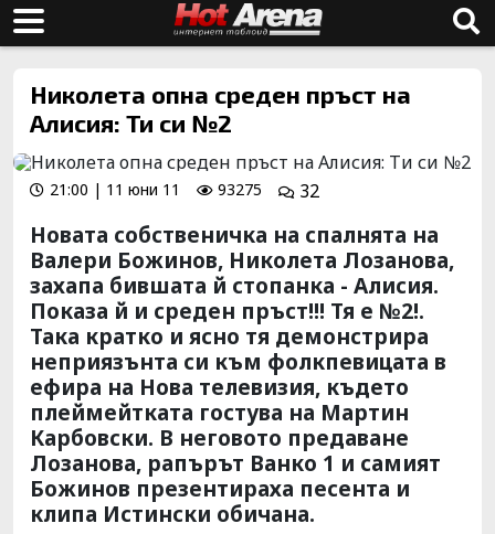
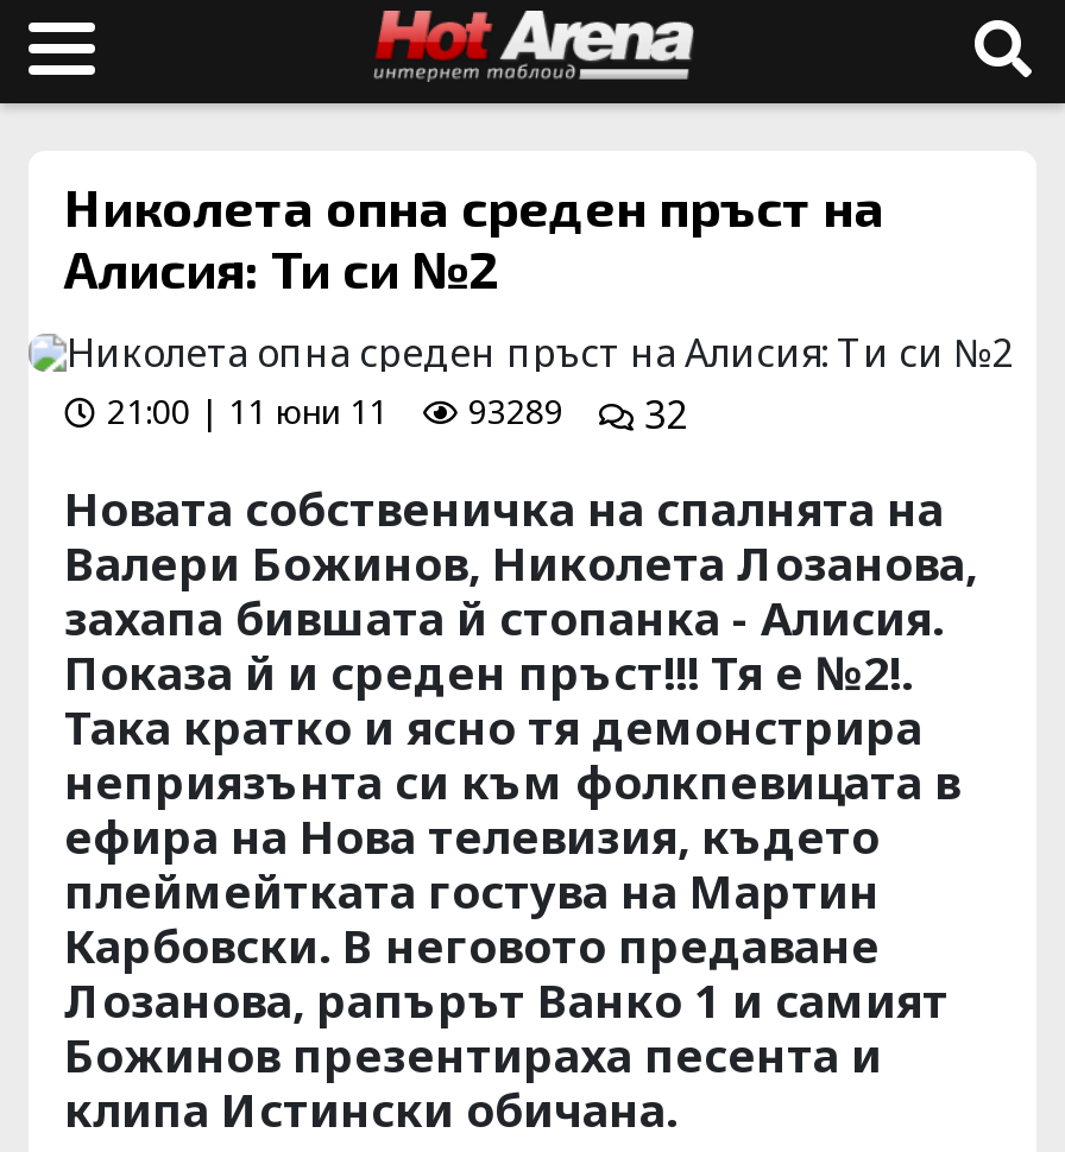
[218,179,262,200] 93275 -> [468,388,563,433] 93289

